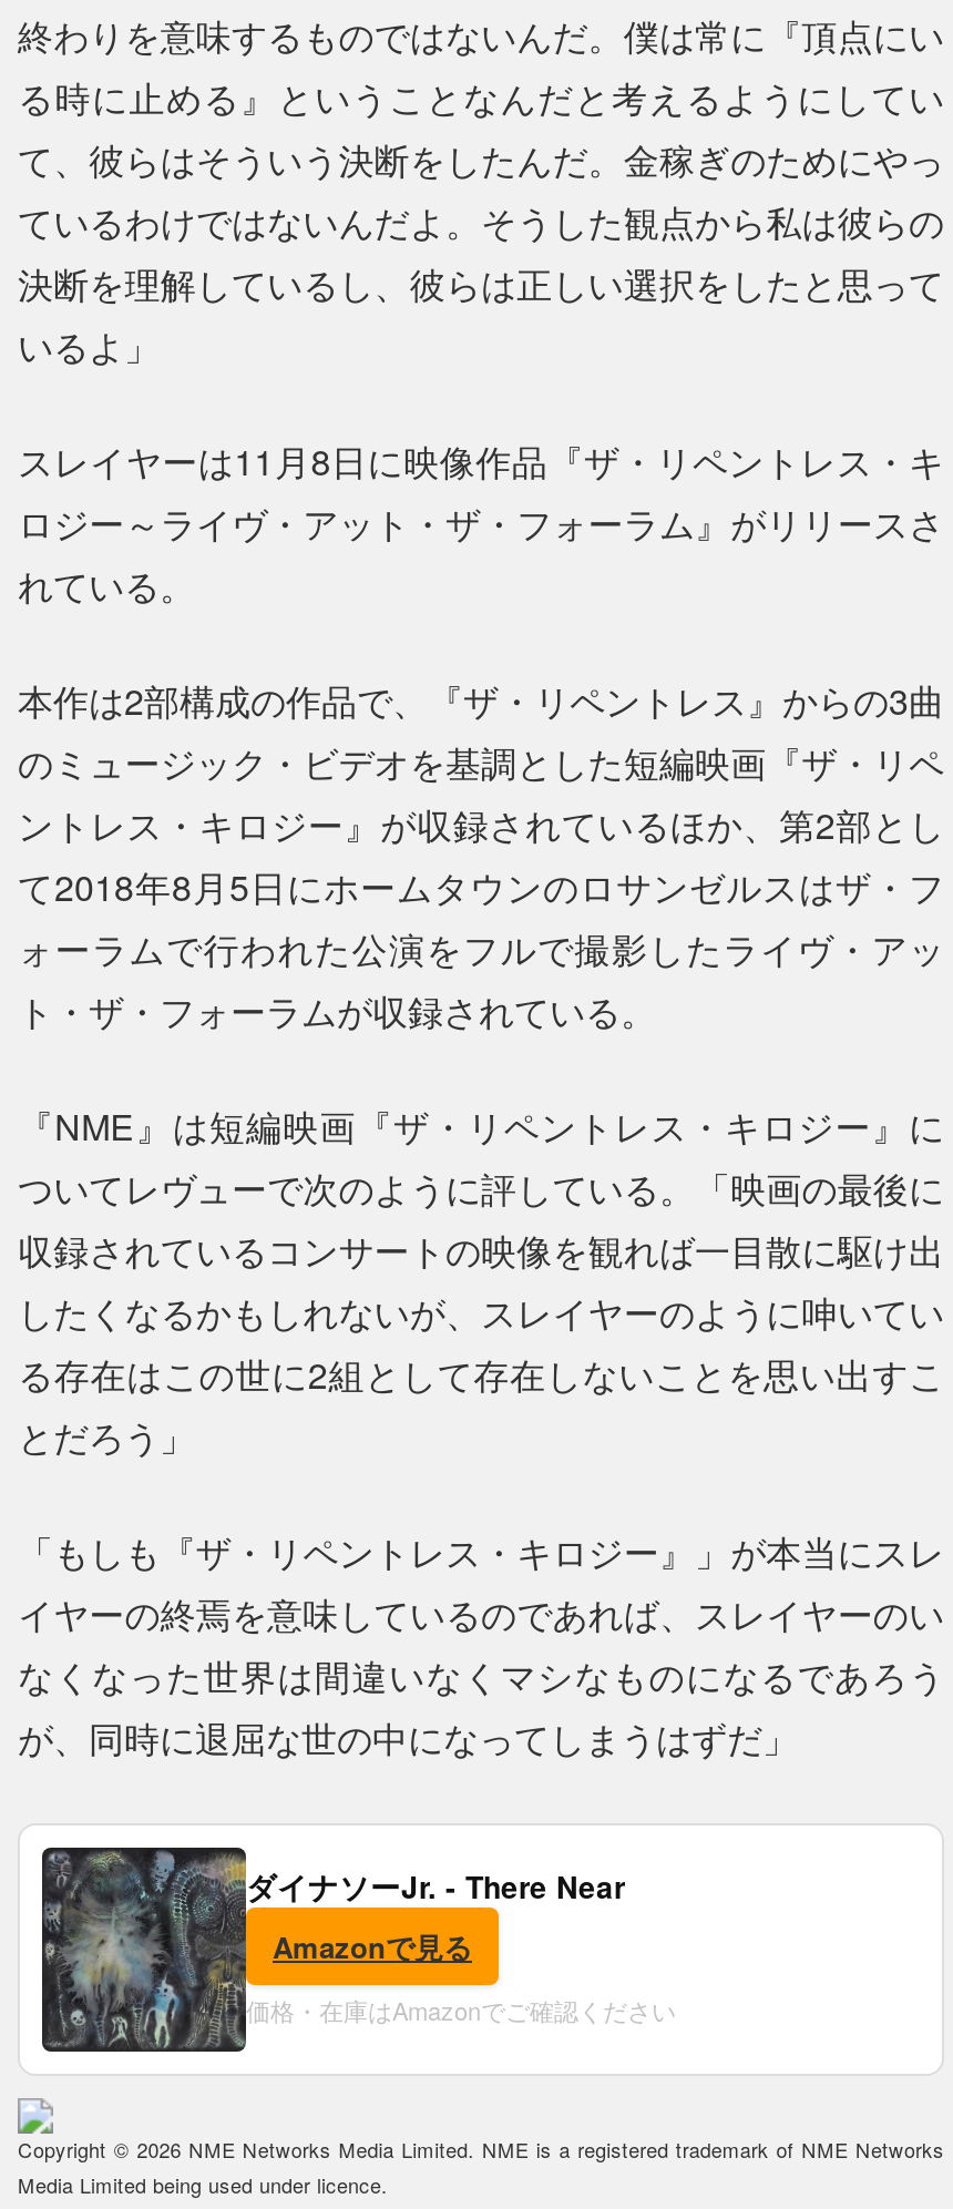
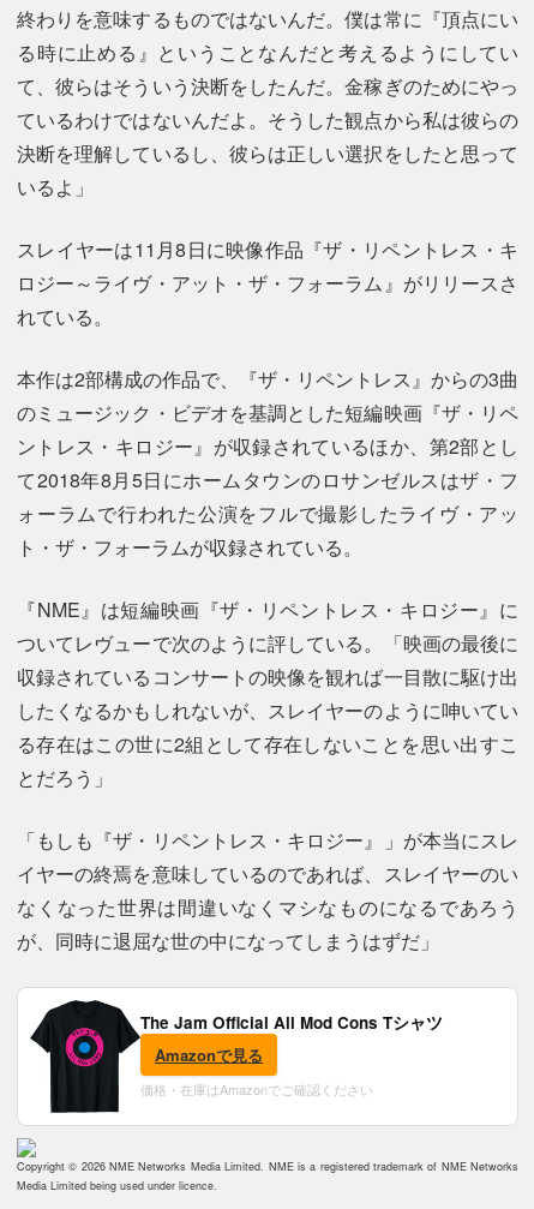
[40,1844,625,2053] [image] | ダイナソーJr. - There Near -> [30,1000,443,1113] [image] | The Jam Official All Mod Cons Tシャツ

